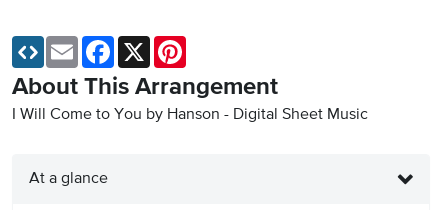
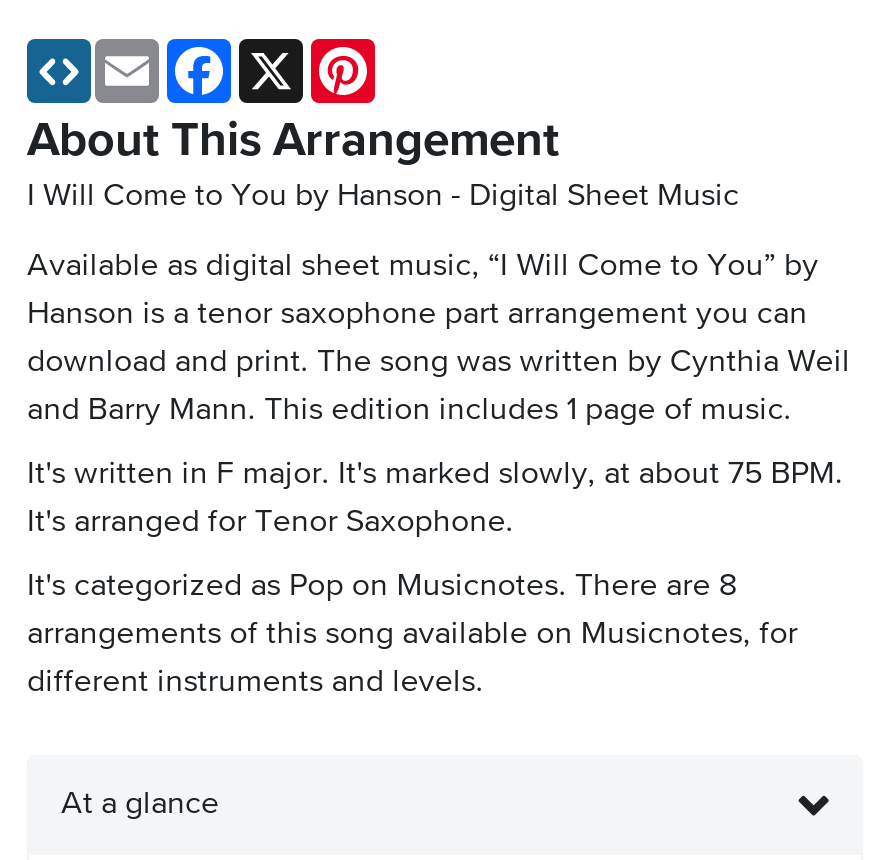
none -> [27,252,850,700] Available as digital sheet music, “I Will Come to You” by | Hanson is a tenor saxophone part arrangement you can | download and print. The song was written by Cynthia Weil | and Barry Mann. This edition includes 1 page of music. | It's written in F major. It's marked slowly, at about 75 BPM. | It's arranged for Tenor Saxophone. | It's categorized as Pop on Musicnotes. There are 8 | arrangements of this song available on Musicnotes, for | different instruments and levels.

